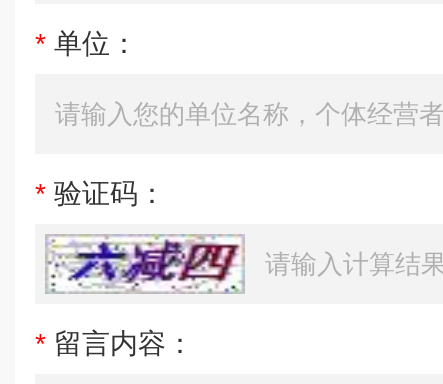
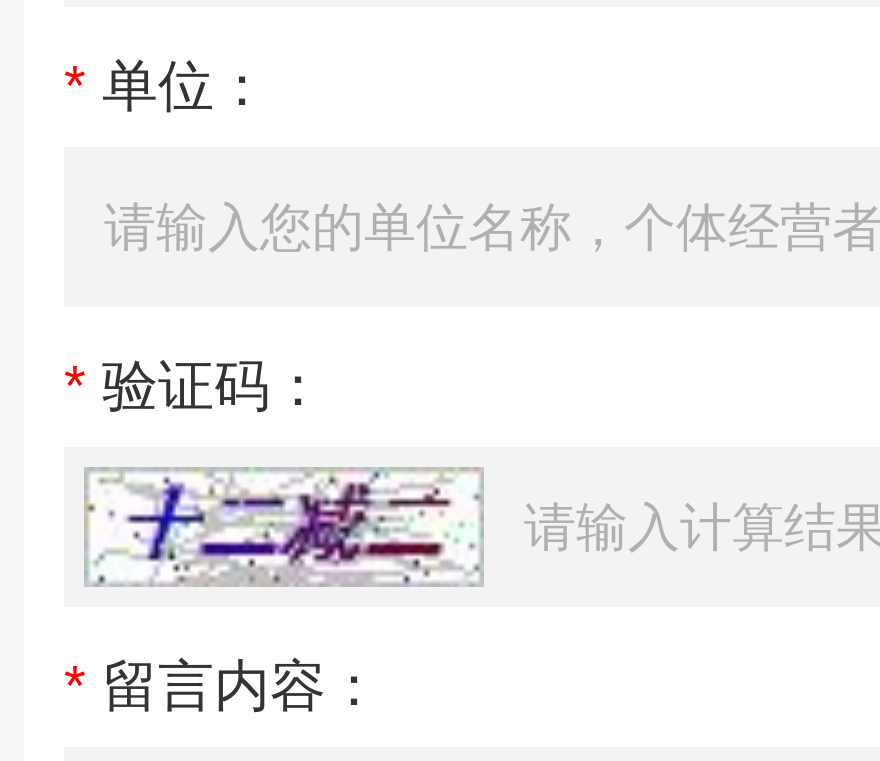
[45,234,243,294] [image] -> [84,467,482,587] [image]

